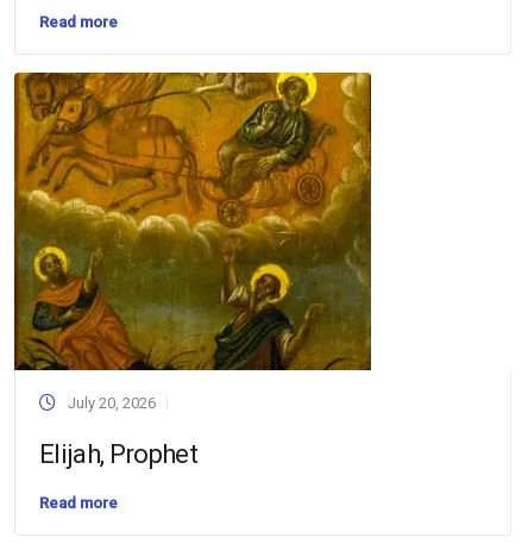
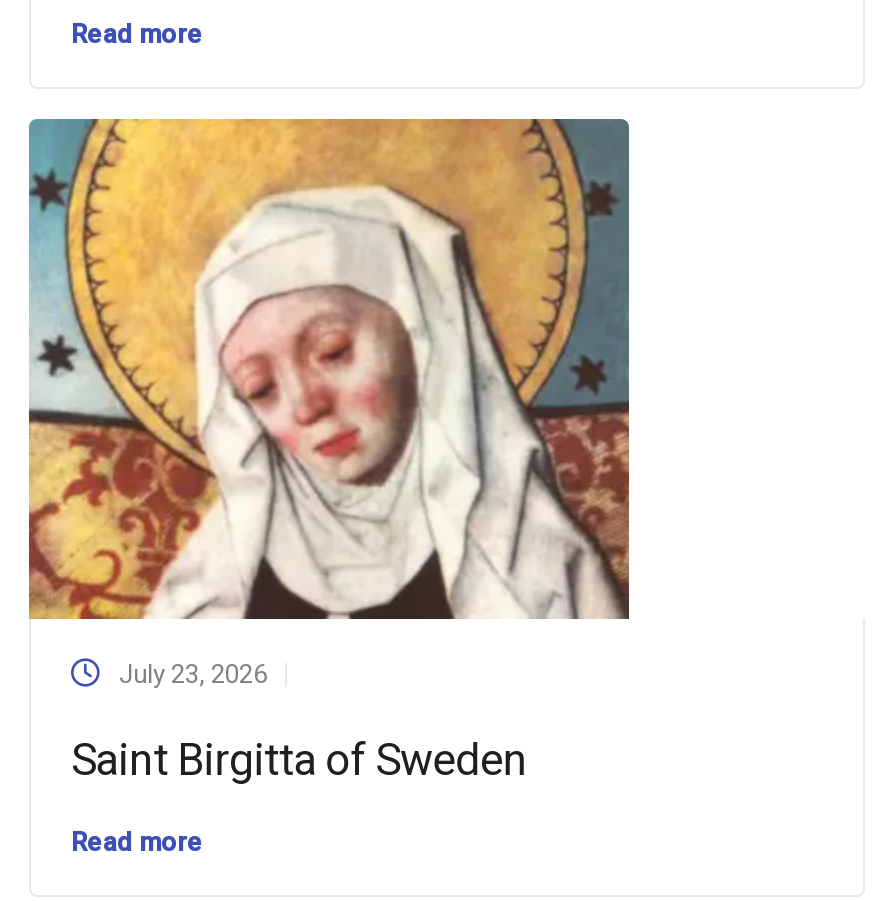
[13,71,372,412] [image] | July 20, 2026 -> [27,117,631,689] [image] | July 23, 2026
[39,439,198,469] Elijah, Prophet -> [71,735,527,785] Saint Birgitta of Sweden

